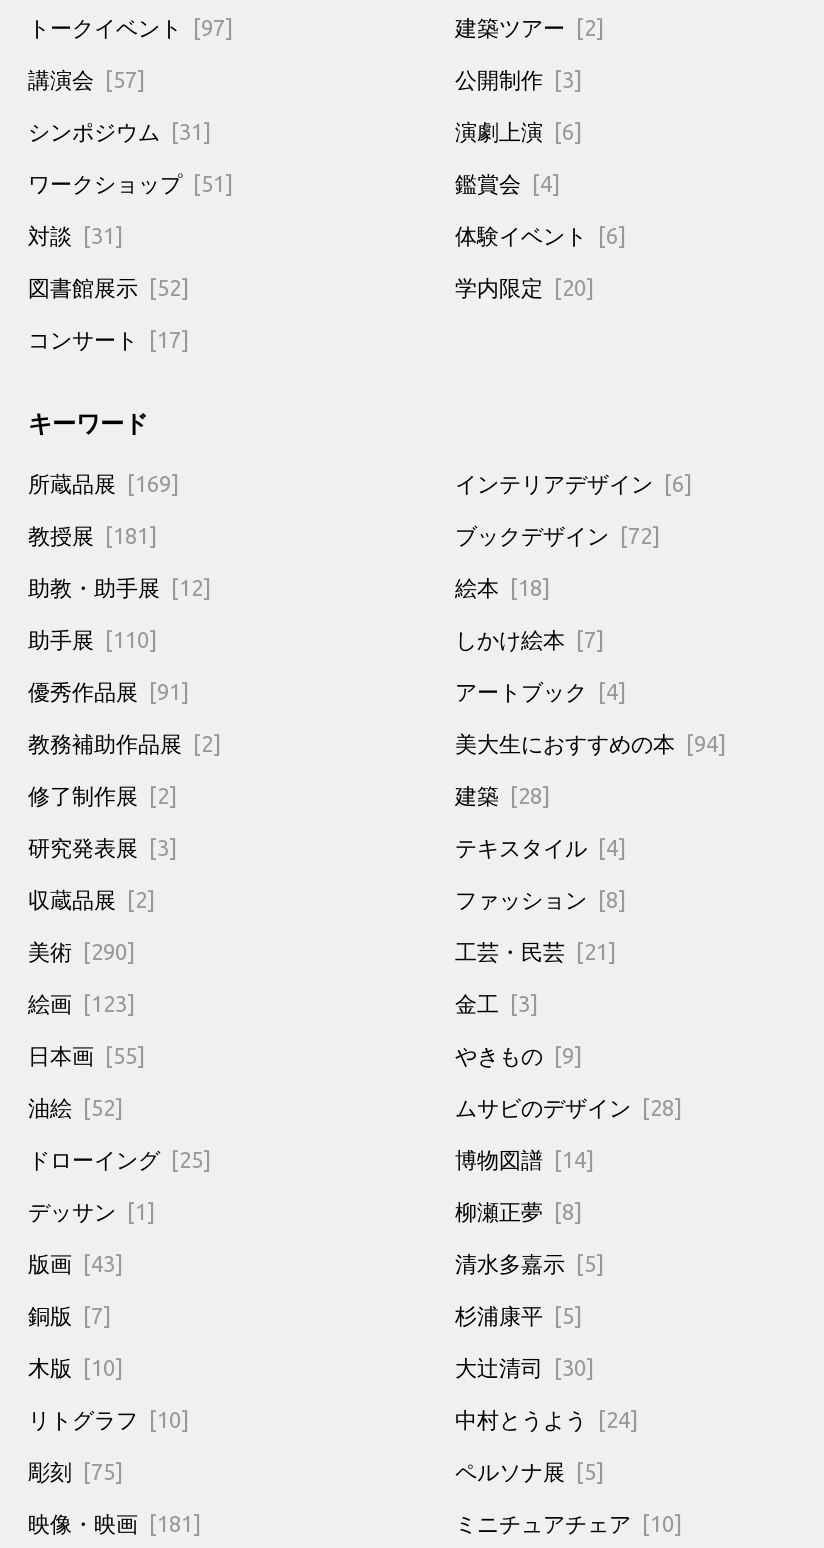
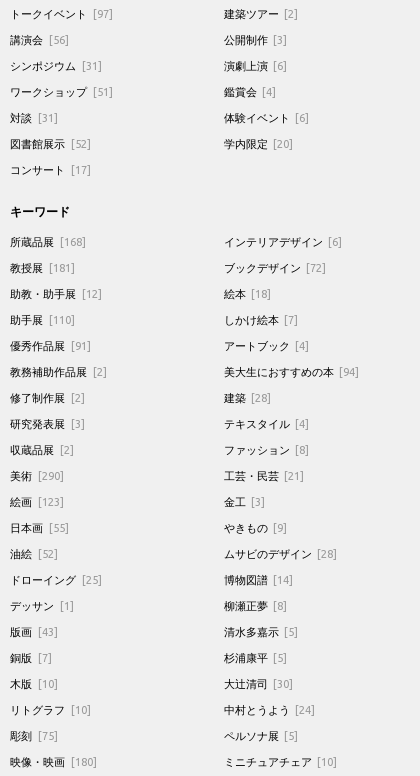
[28,61,145,95] 講演会 [57] -> [10,31,68,48] 講演会 [56]
[28,465,179,499] 所蔵品展 [169] -> [10,233,85,250] 所蔵品展 [168]
[28,1505,201,1539] 映像・映画 [181] -> [10,753,96,770] 映像・映画 [180]

